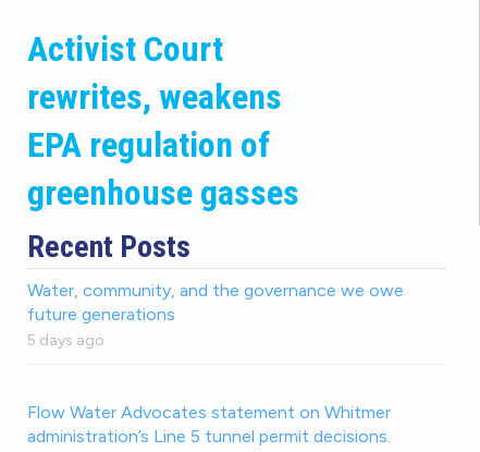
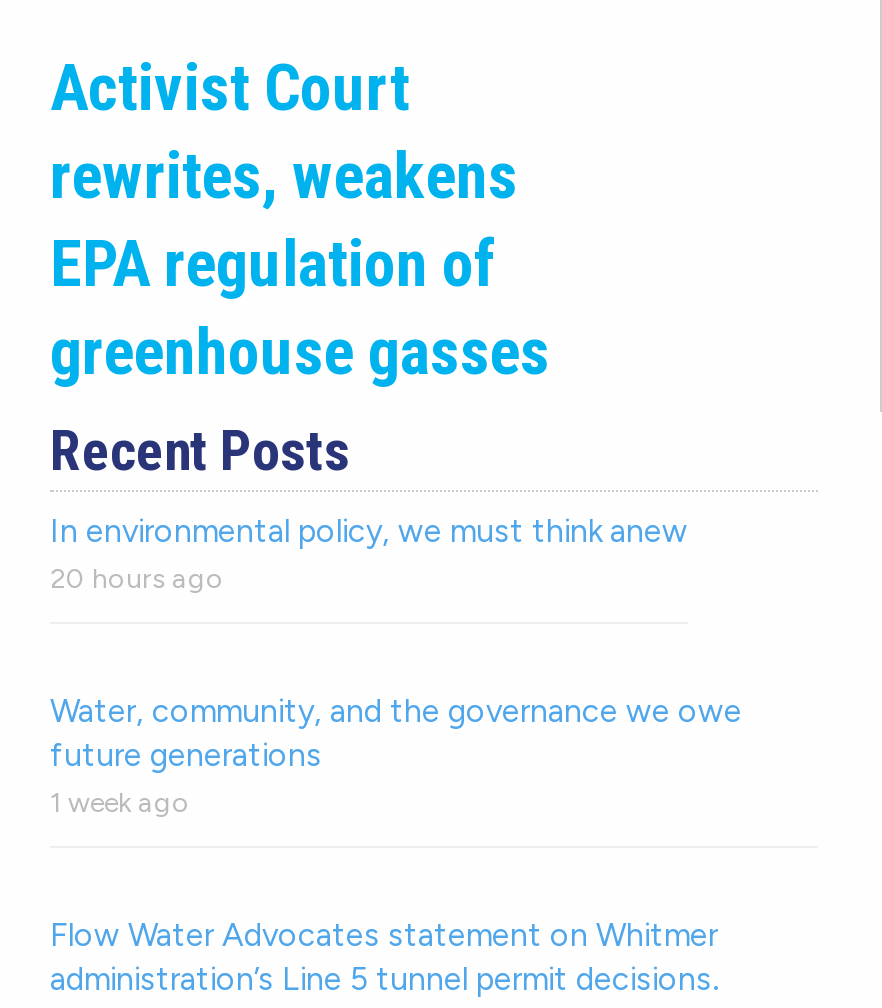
none -> [50,513,688,597] In environmental policy, we must think anew | 20 hours ago
[27,332,104,350] 5 days ago -> [50,787,190,821] 1 week ago

